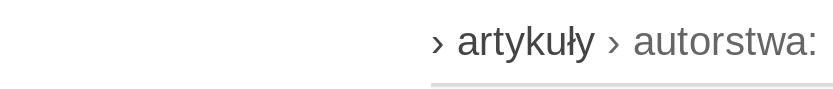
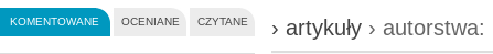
none -> [10,15,248,28] KOMENTOWANE | OCENIANE | CZYTANE

